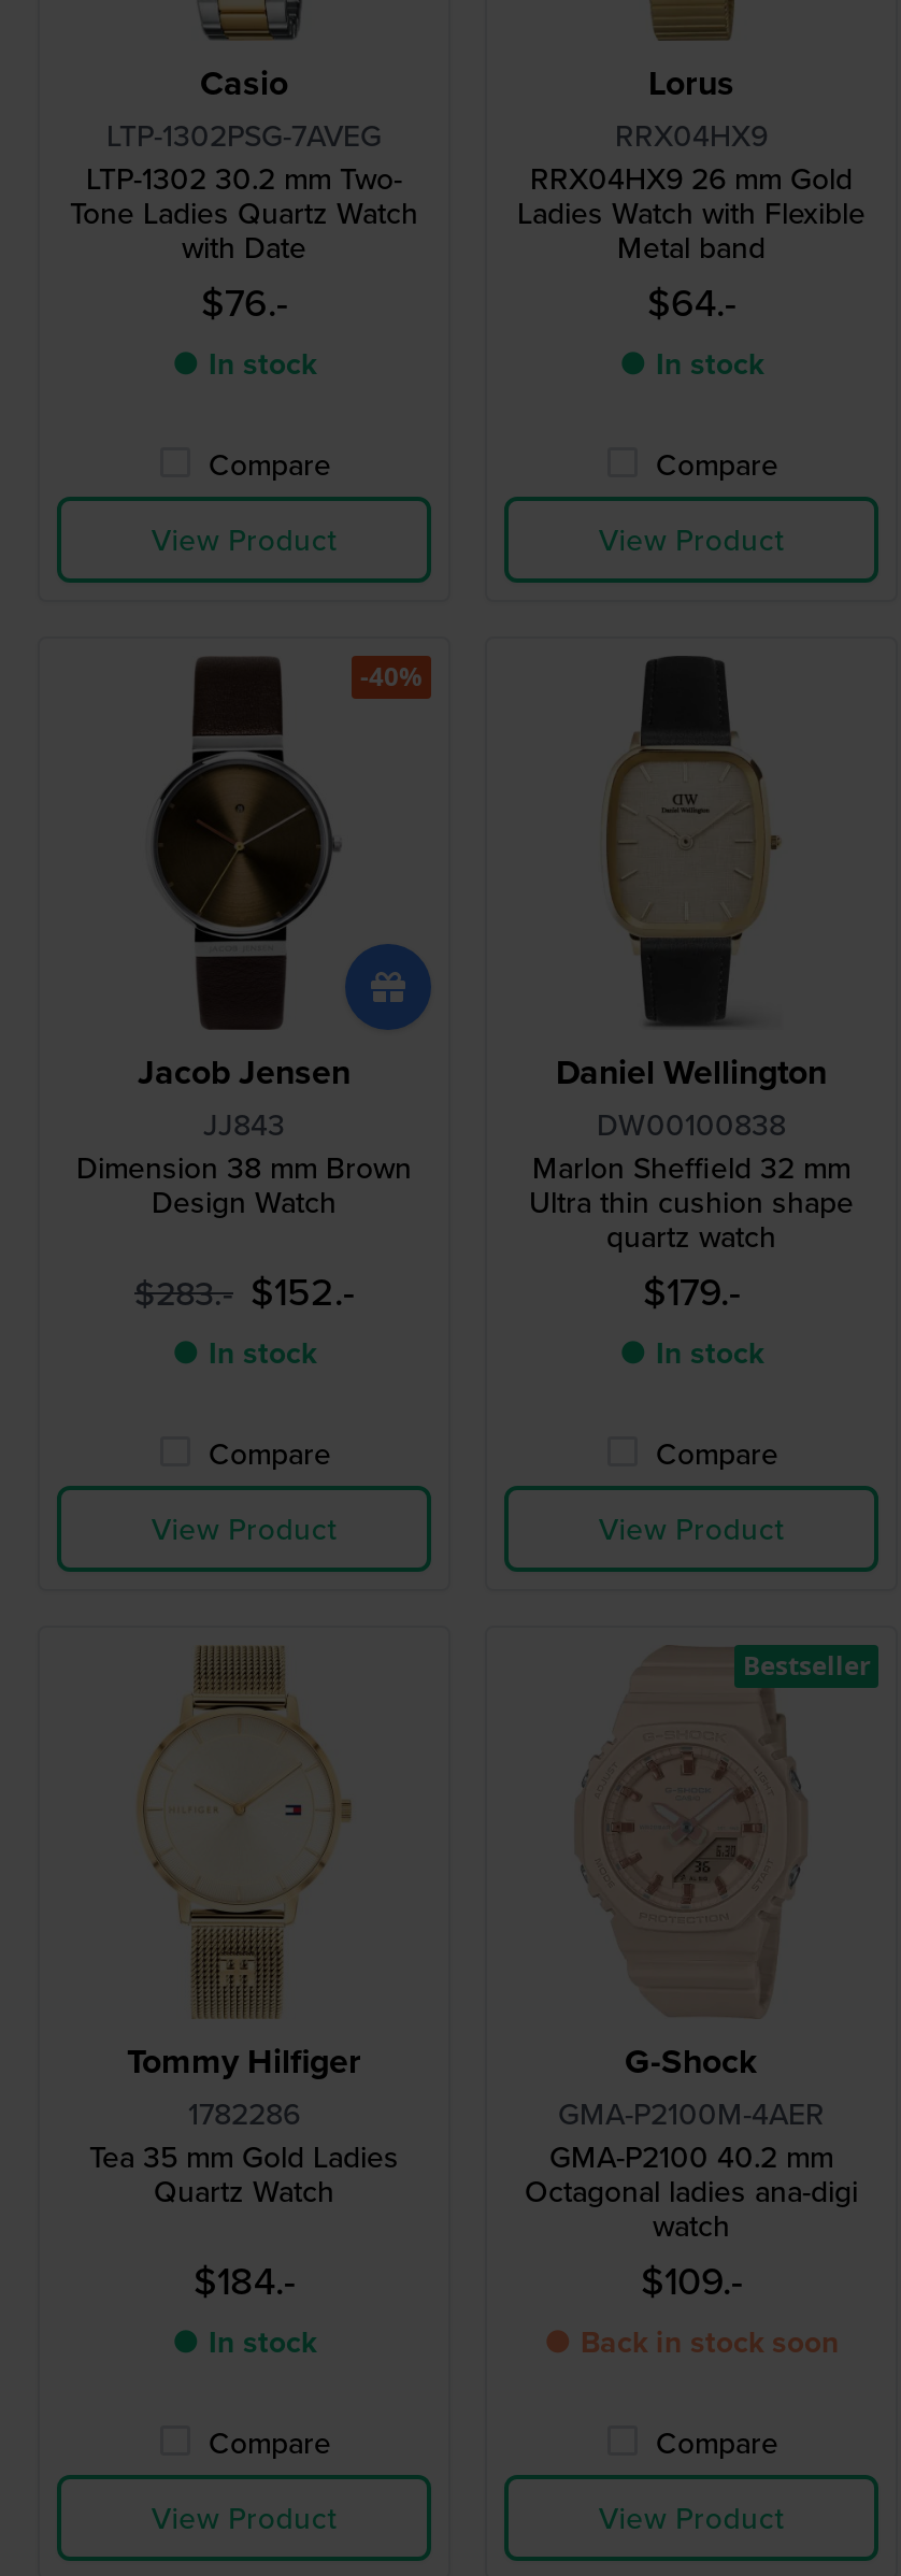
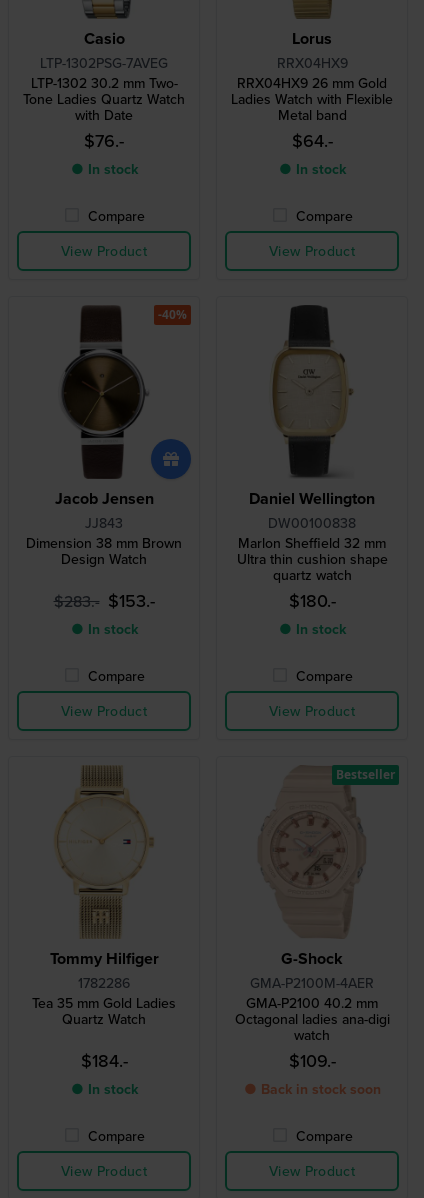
[134,1264,354,1318] $283.- $152.- -> [53,588,154,613] $283.- $153.-
[643,1264,740,1318] $179.- -> [288,588,335,613] $180.-

